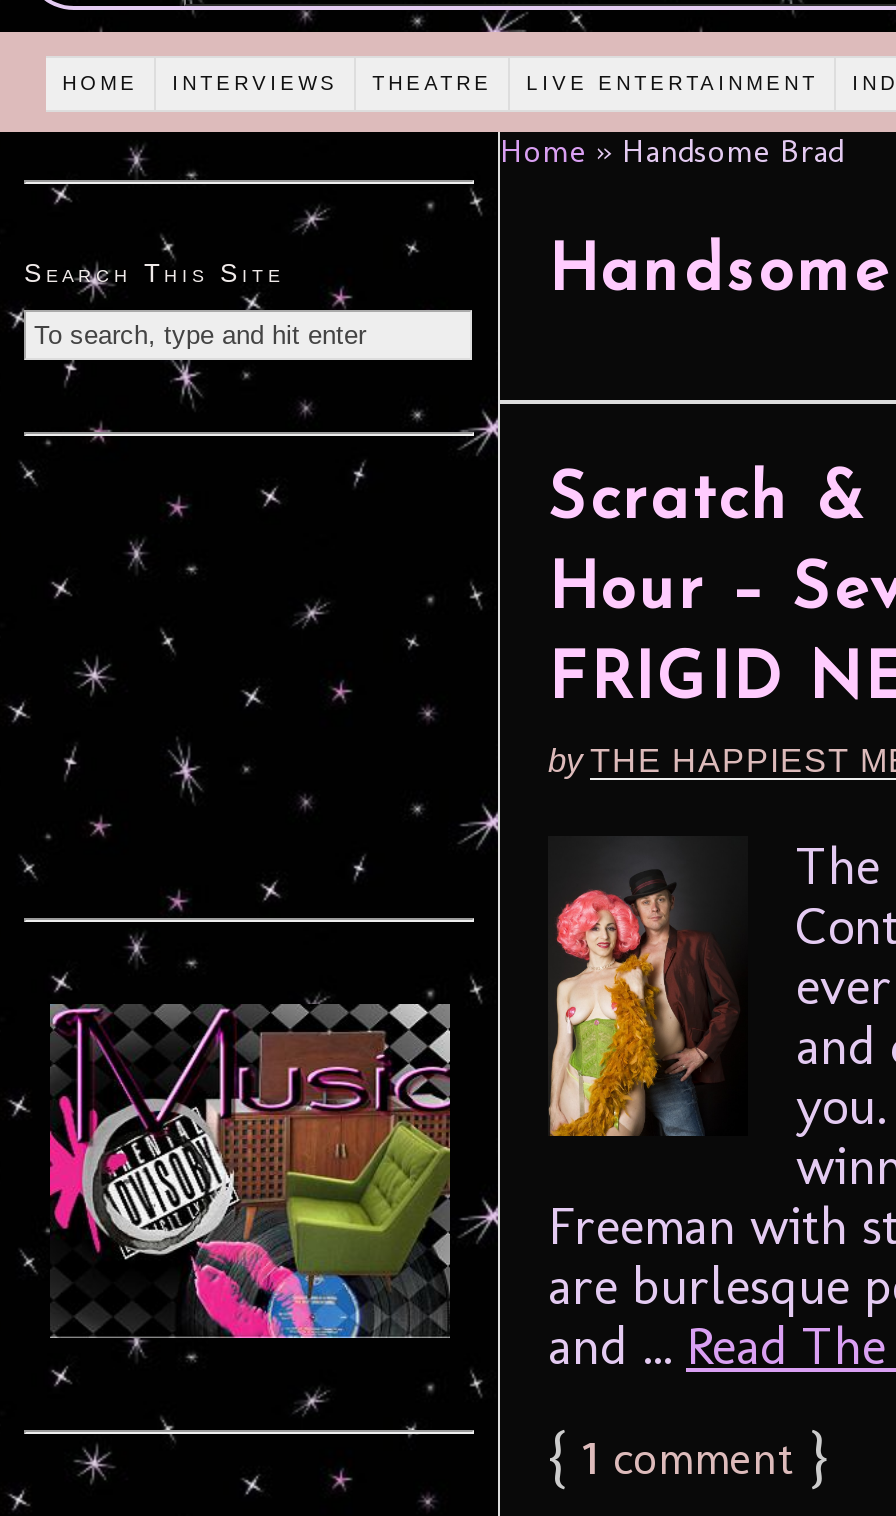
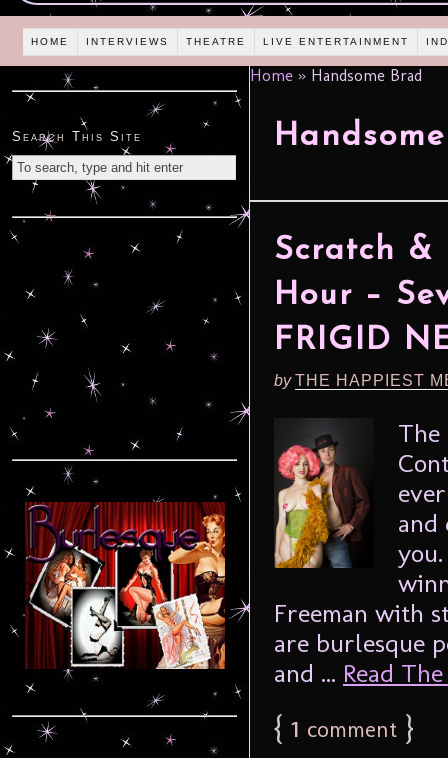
[48,1002,452,1340] [image] -> [25,501,226,670] [image]

